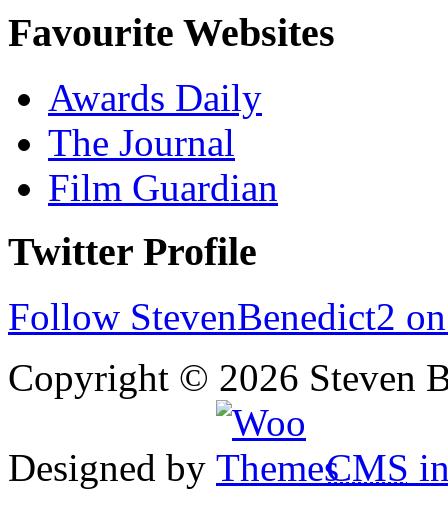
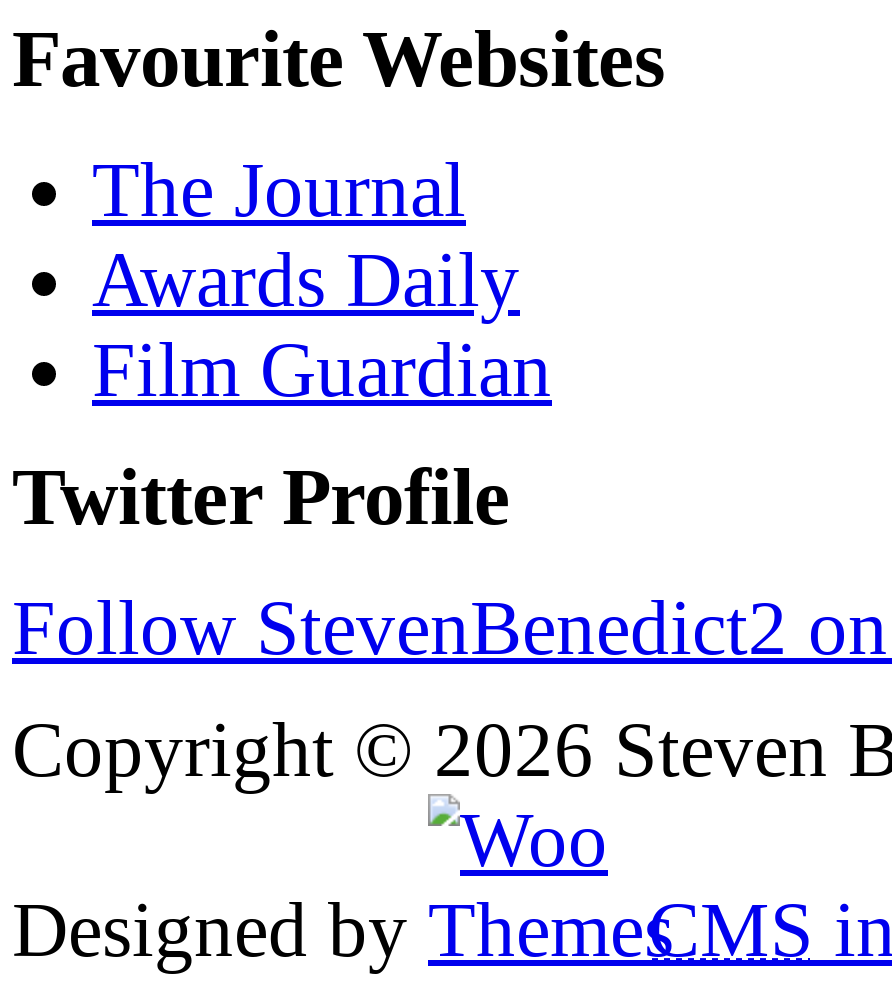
moved [48,76,262,119] -> [92,235,520,321]: Awards Daily
moved [48,121,235,164] -> [92,145,466,231]: The Journal

